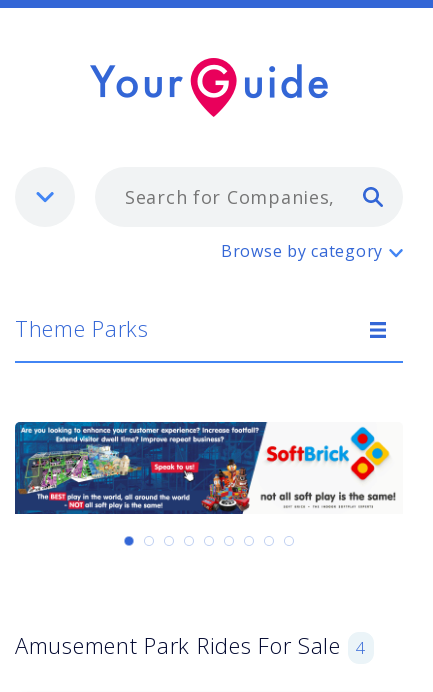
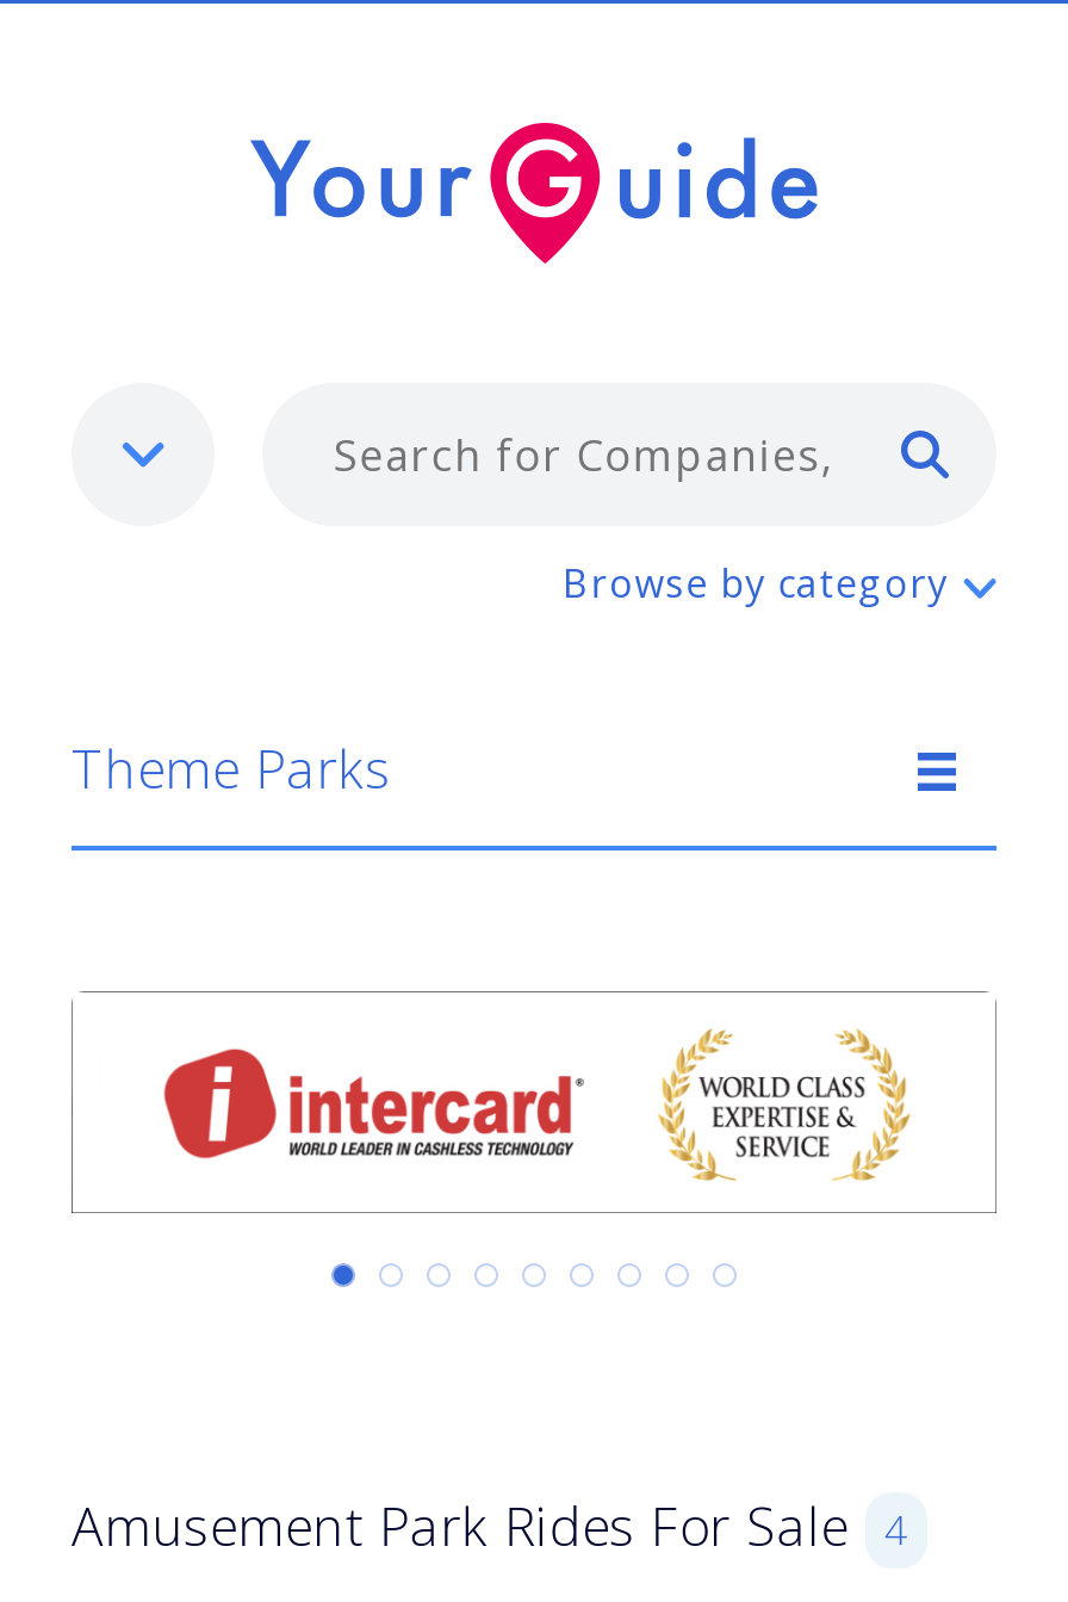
[14,421,397,515] [image] -> [72,991,996,1213] [image]

